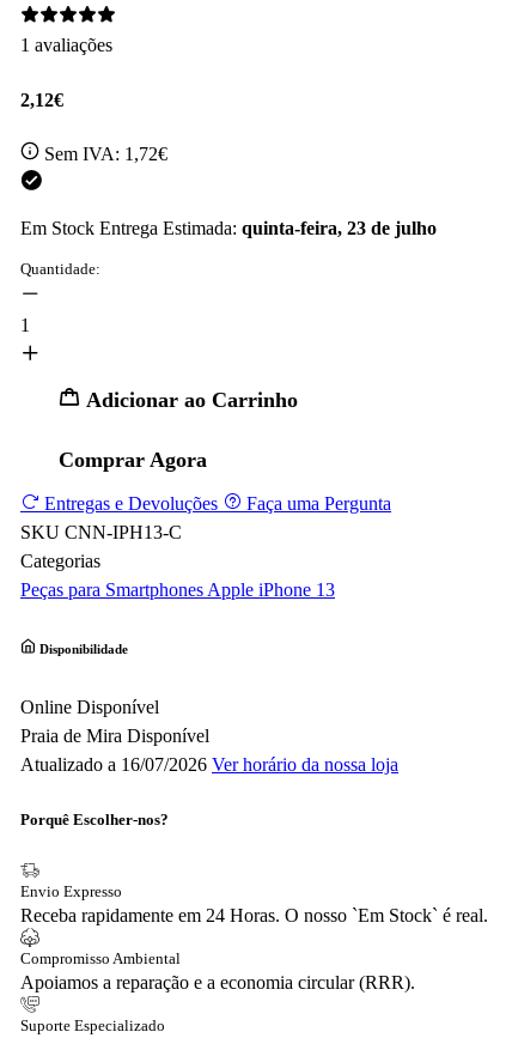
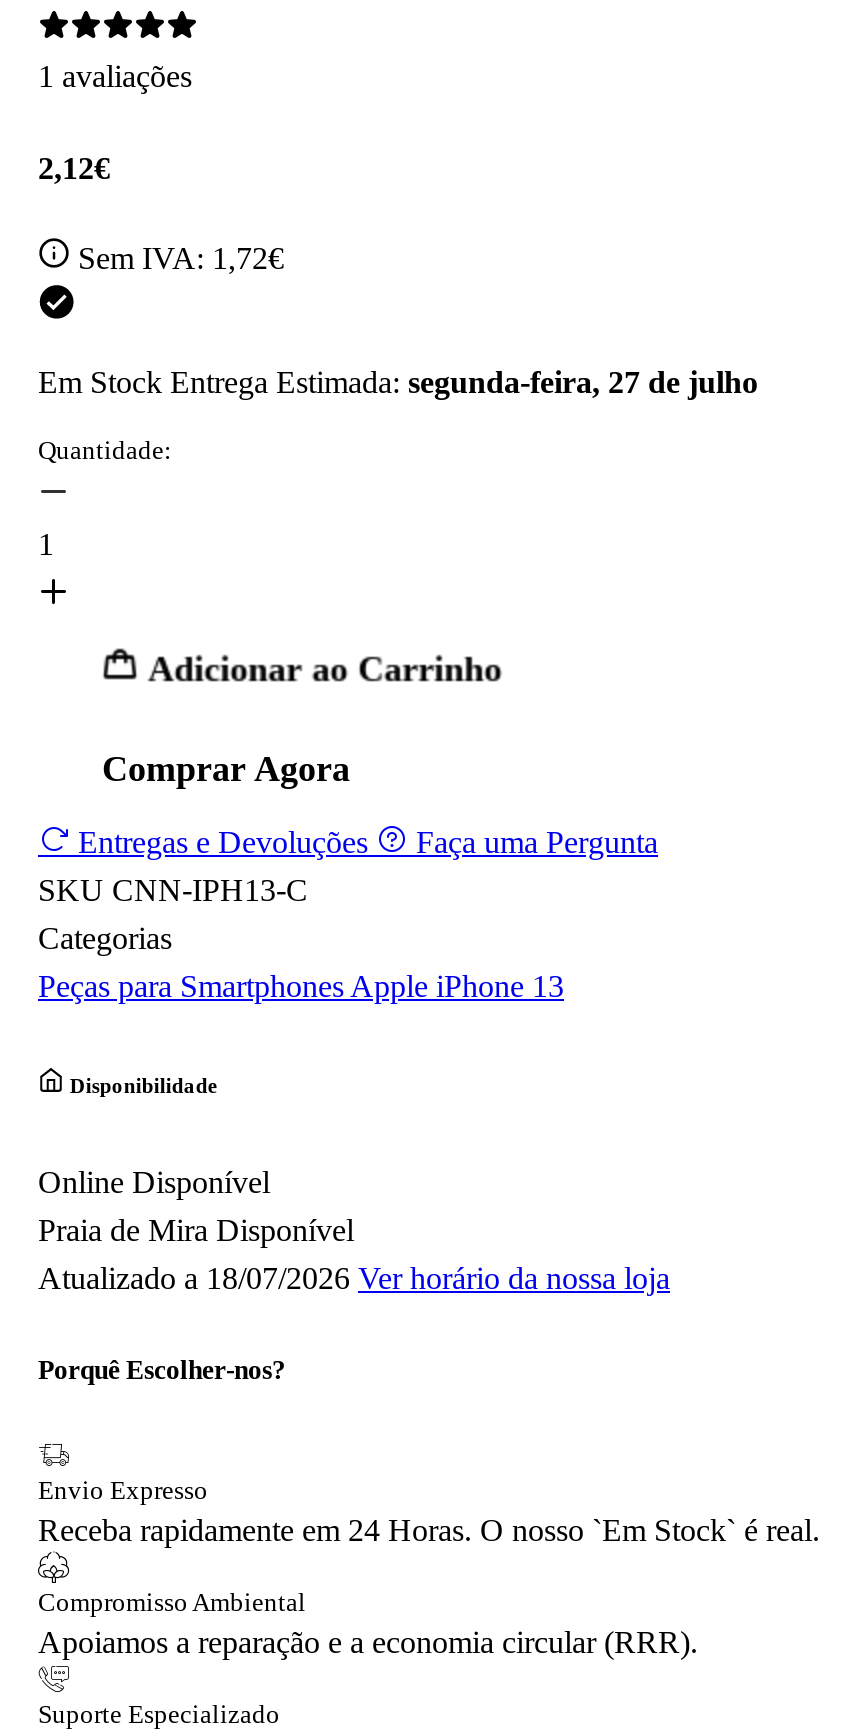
[20,218,437,238] Em Stock Entrega Estimada: quinta-feira, 23 de julho -> [38,365,758,399] Em Stock Entrega Estimada: segunda-feira, 27 de julho
[20,754,398,775] Atualizado a 16/07/2026 Ver horário da nossa loja -> [38,1261,670,1295] Atualizado a 18/07/2026 Ver horário da nossa loja

